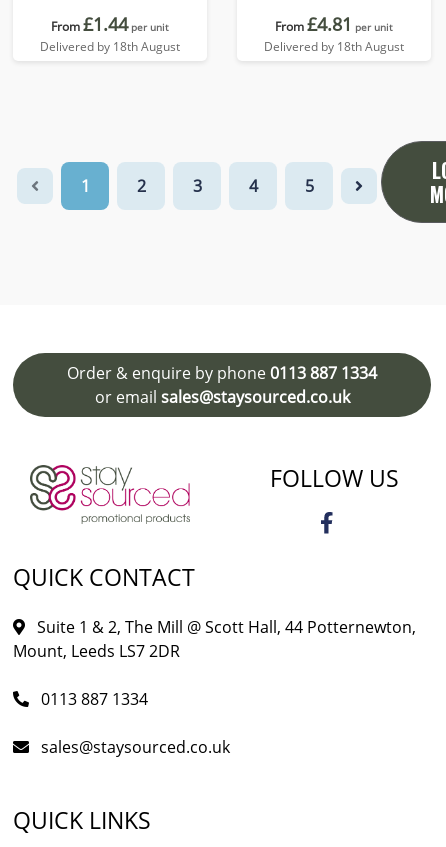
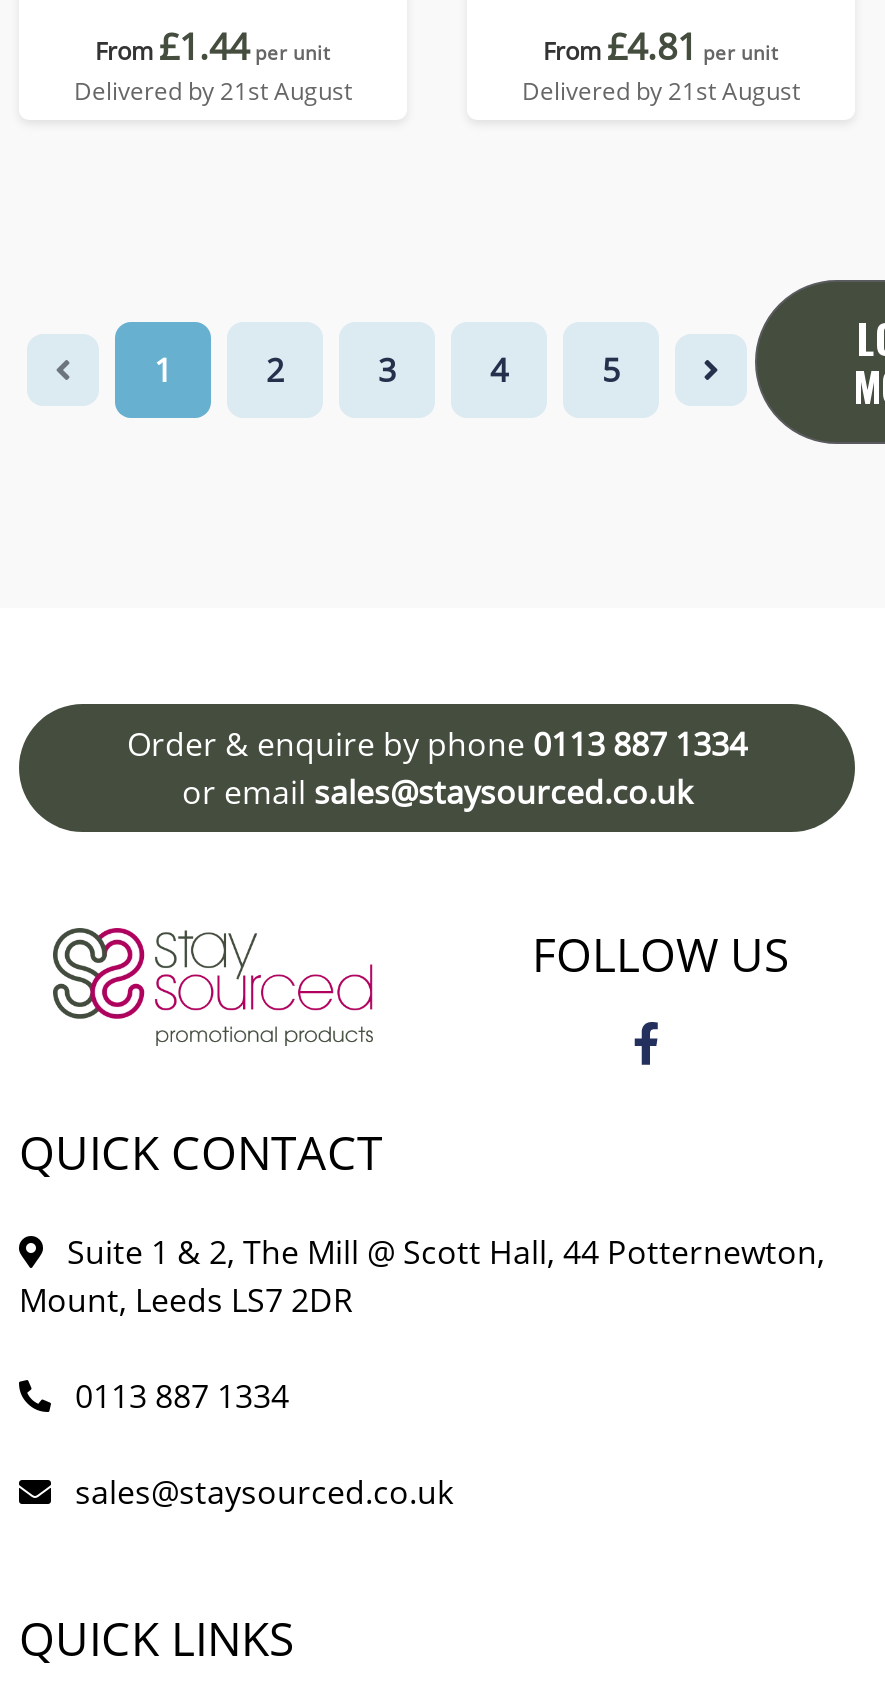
[40,38,180,55] Delivered by 18th August -> [74,74,352,108] Delivered by 21st August
[264,38,404,55] Delivered by 18th August -> [522,74,800,108] Delivered by 21st August

